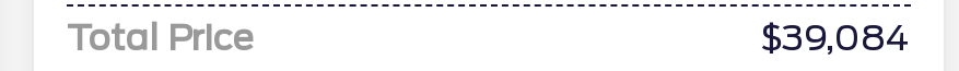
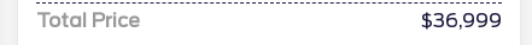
[760,17,911,59] $39,084 -> [421,9,502,32] $36,999

